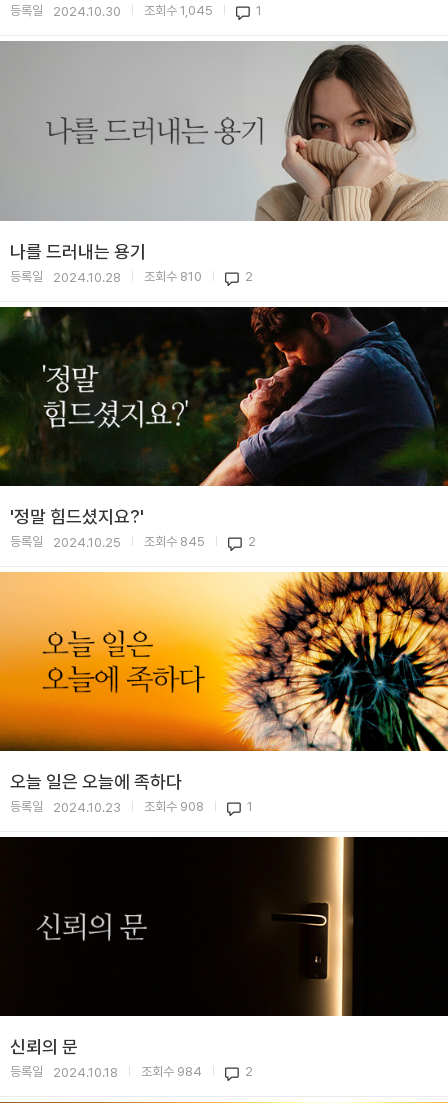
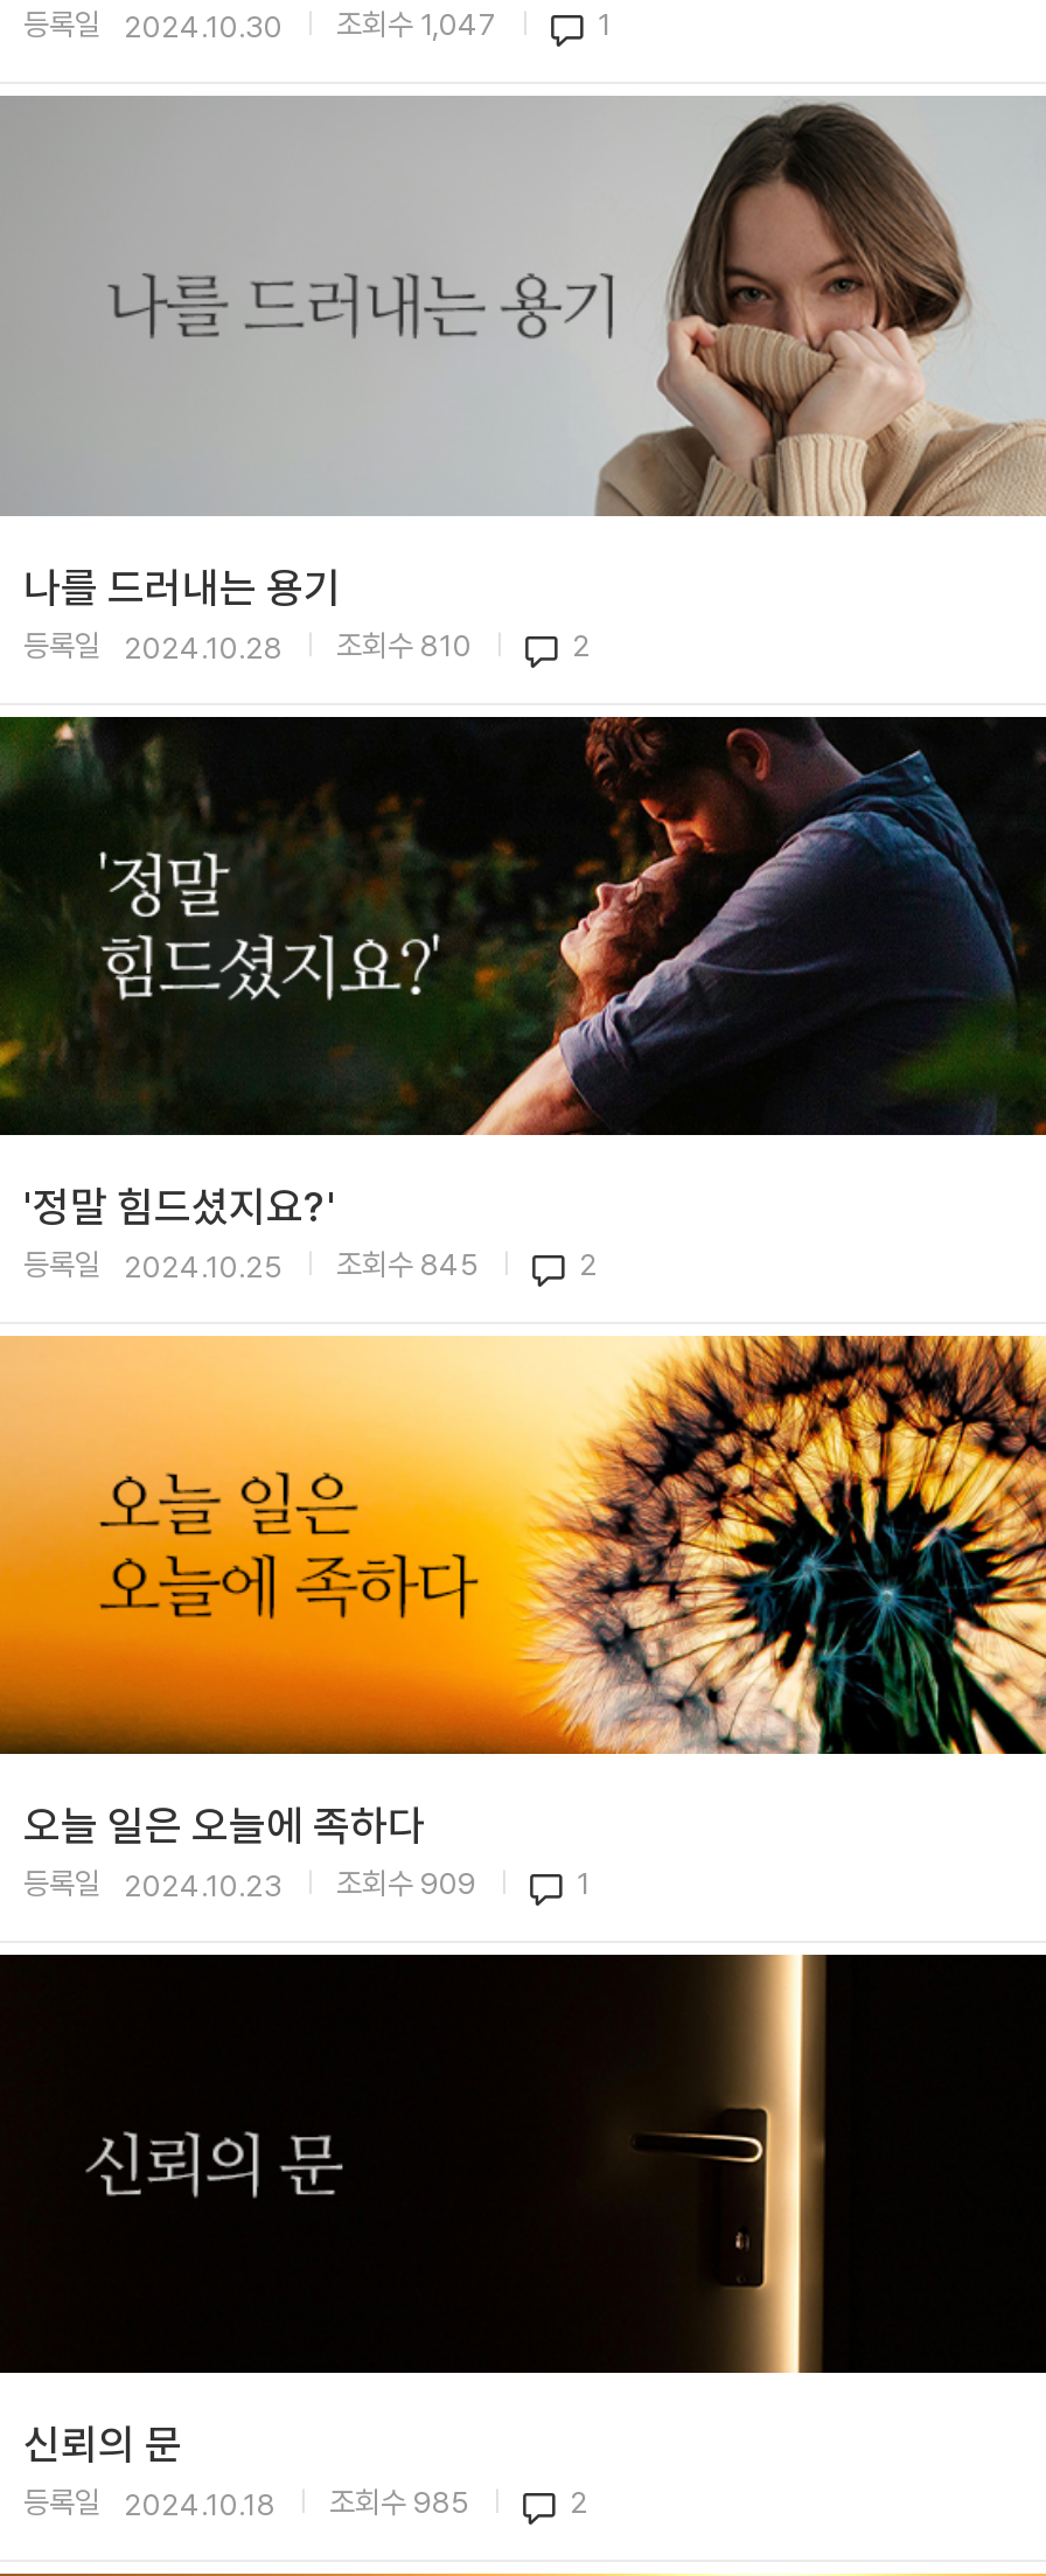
[144,3,213,18] 조회수 1,045 -> [336,8,497,43] 조회수 1,047
[144,799,204,814] 조회수 908 -> [336,1866,476,1901] 조회수 909
[141,1064,202,1079] 조회수 984 -> [329,2485,469,2520] 조회수 985

